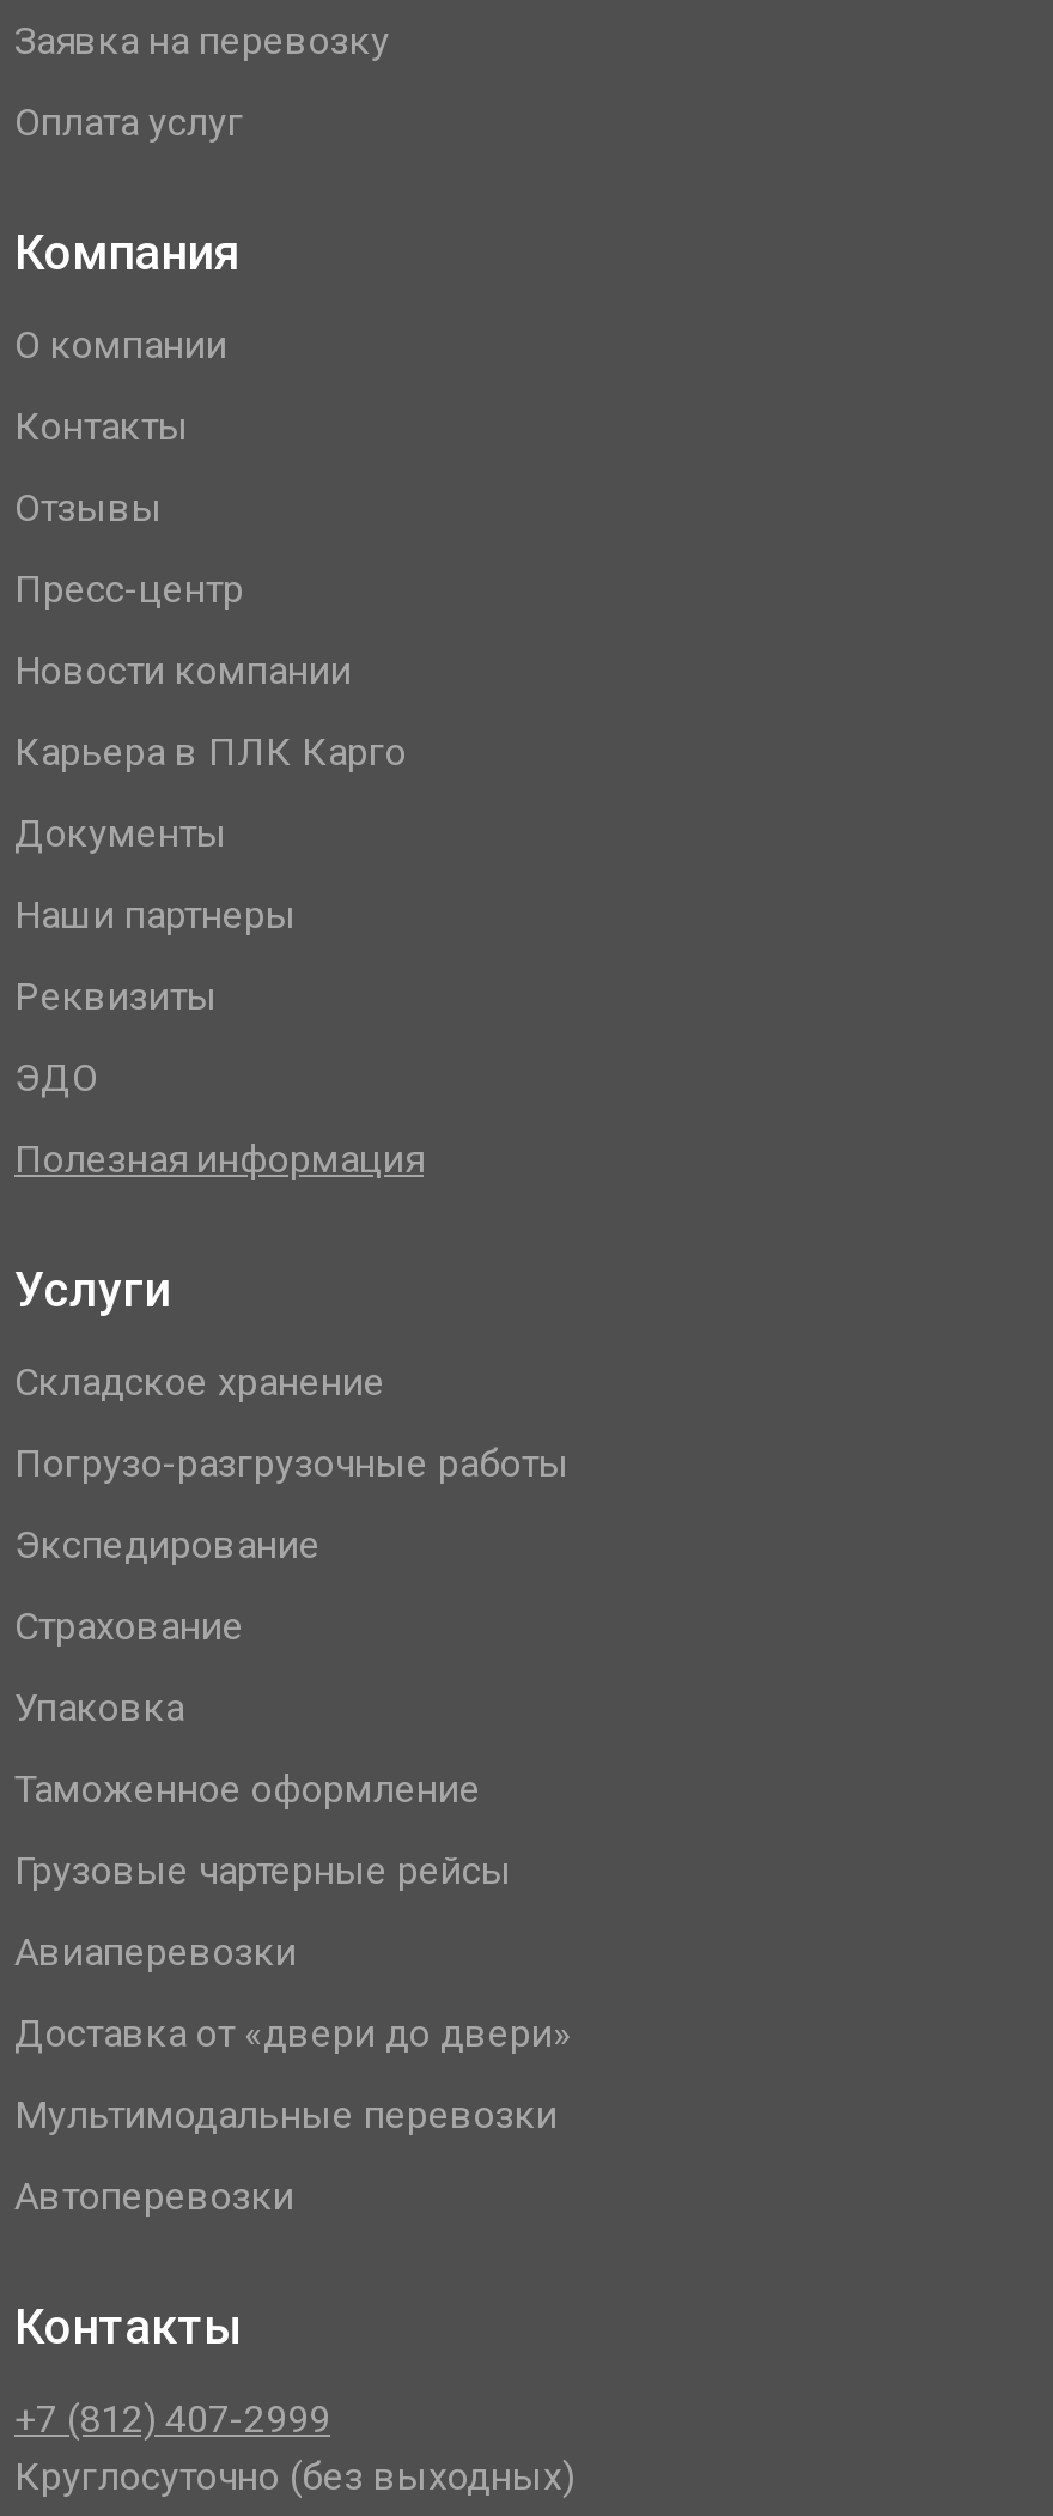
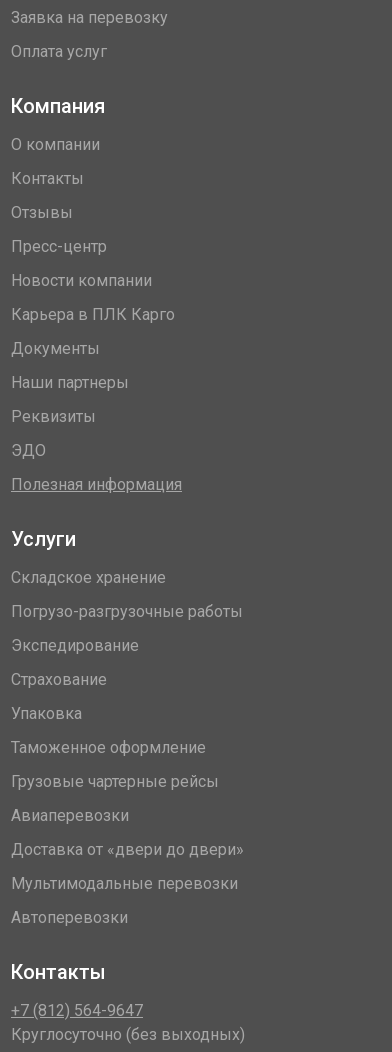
[14,2396,330,2442] +7 (812) 407-2999 -> [11,1001,143,1020] +7 (812) 564-9647

